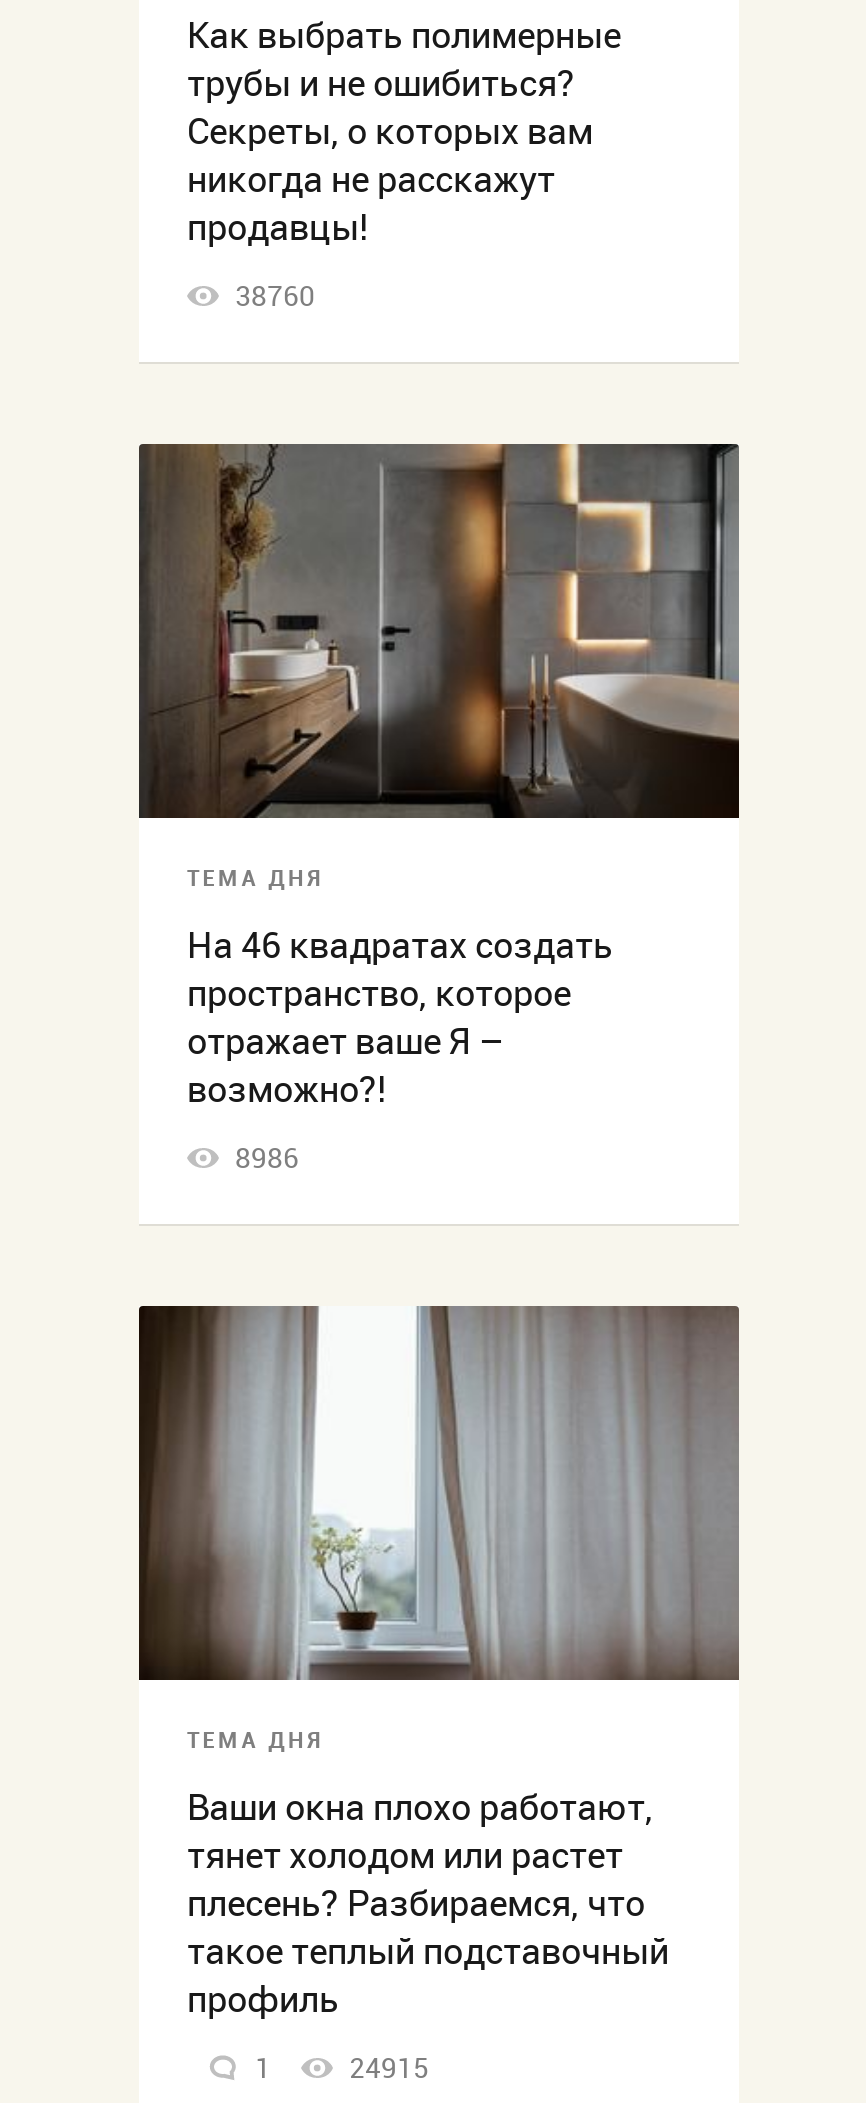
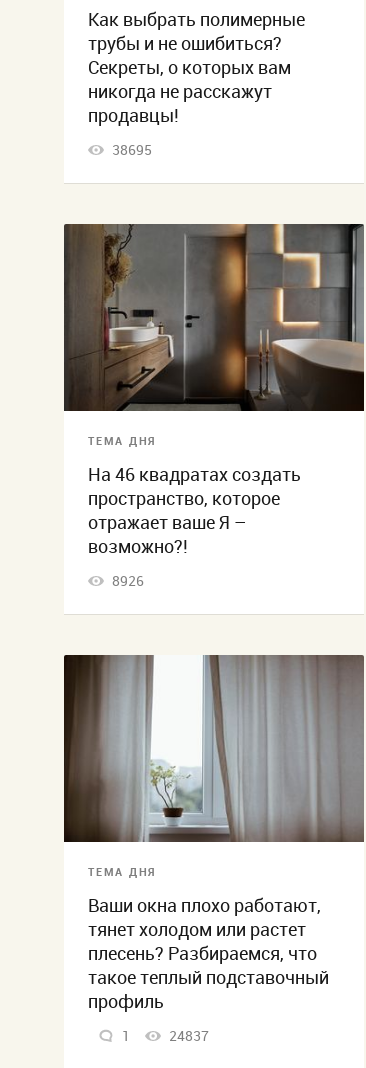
[235,280,315,312] 38760 -> [112,142,152,158] 38695
[235,1142,299,1174] 8986 -> [112,573,144,589] 8926
[349,2052,429,2084] 24915 -> [169,1028,209,1044] 24837

